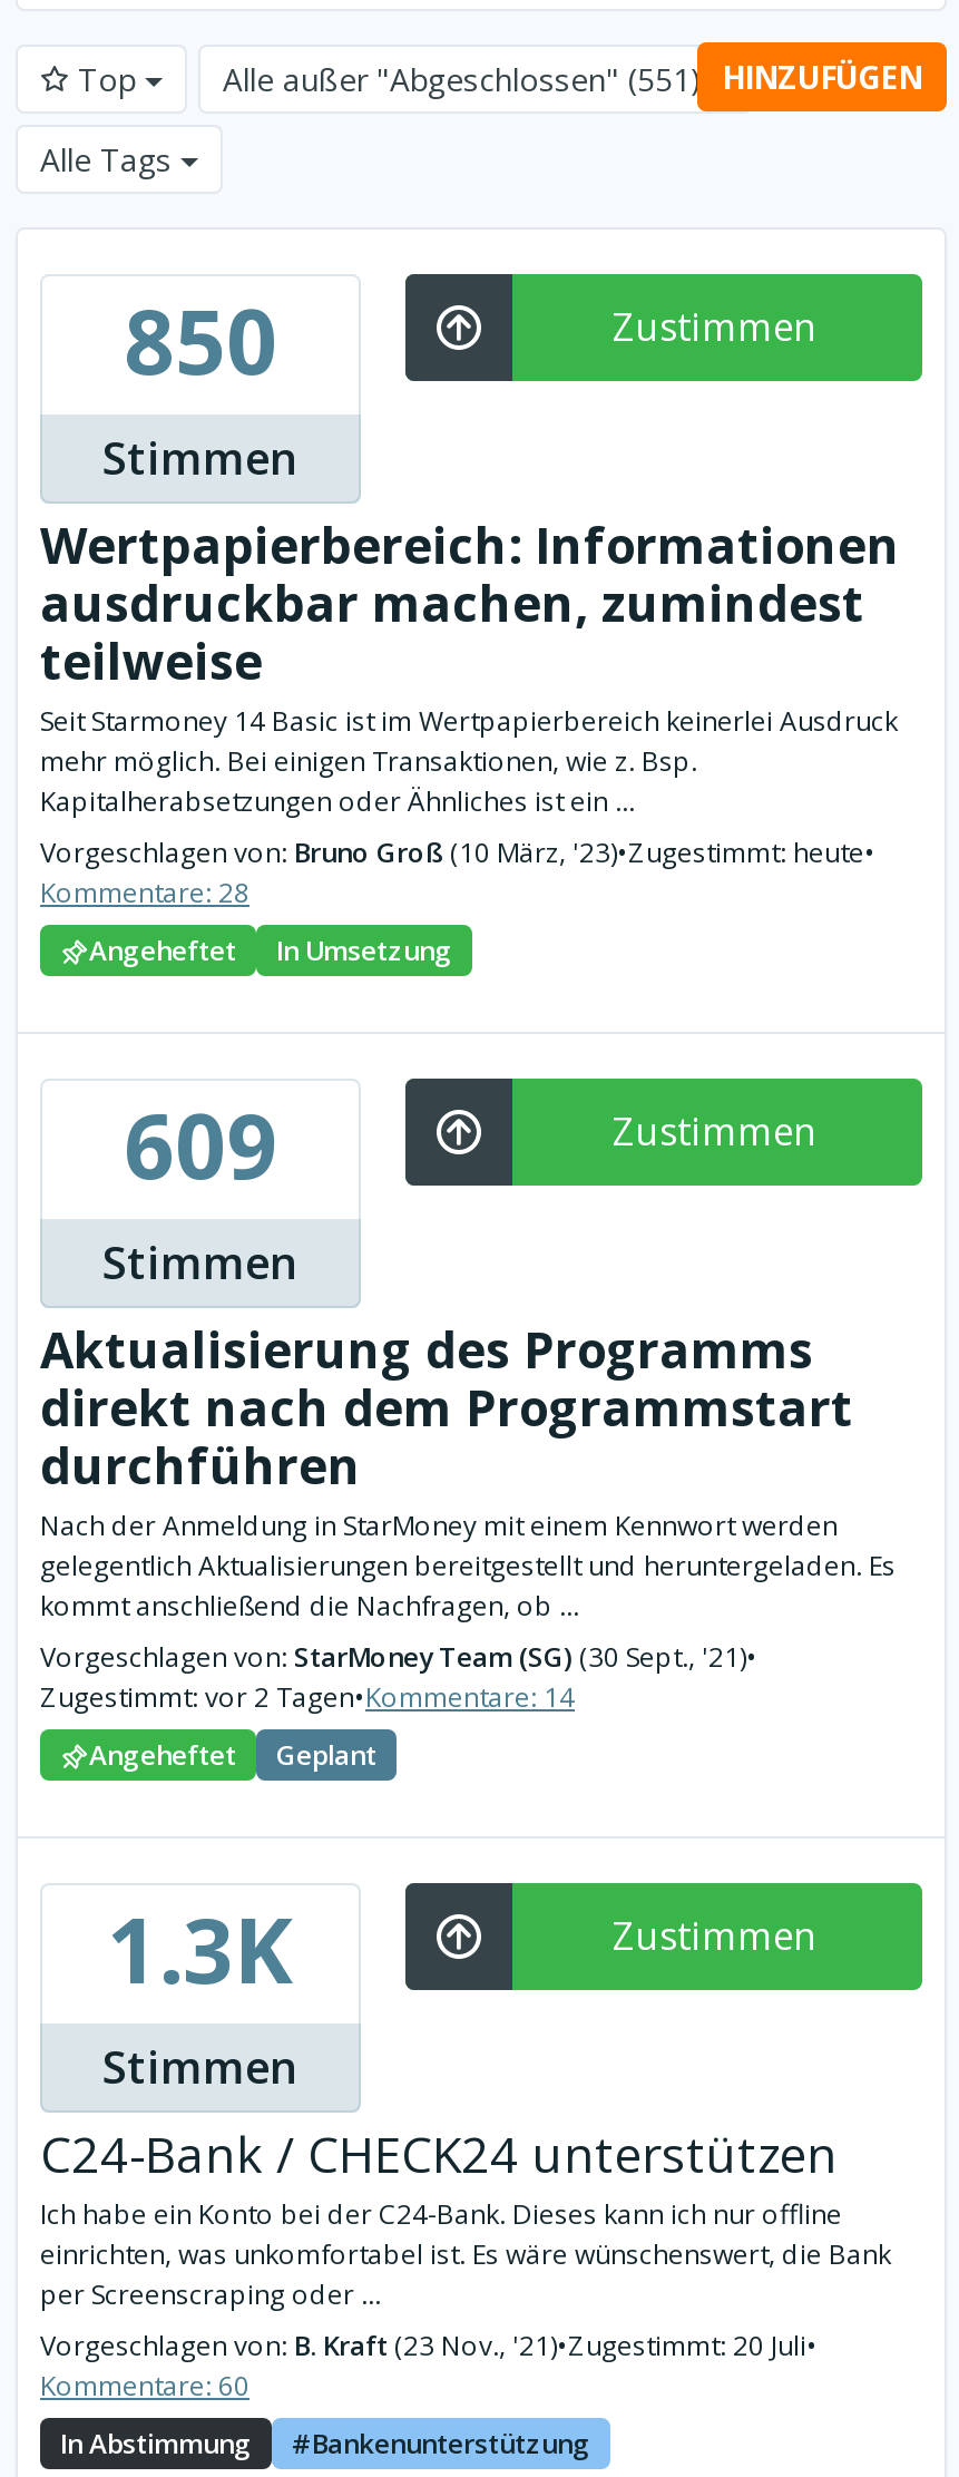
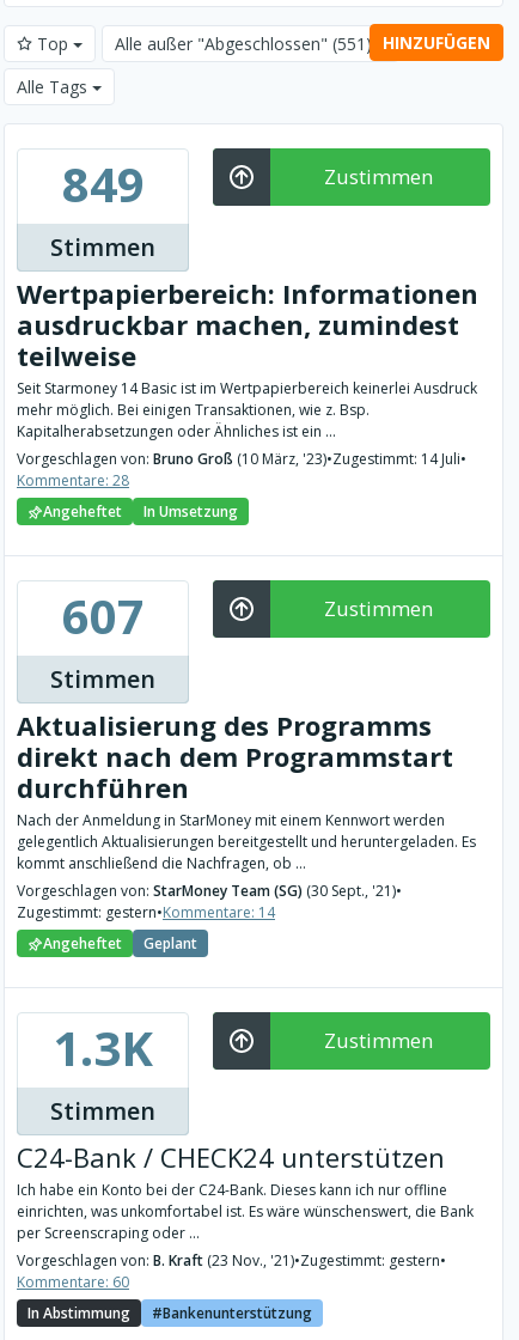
[124,279,277,401] 850 -> [62,151,144,217] 849
[40,833,875,871] Vorgeschlagen von: Bruno Groß (10 März, '23)•Zugestimmt: heute• -> [17,449,466,469] Vorgeschlagen von: Bruno Groß (10 März, '23)•Zugestimmt: 14 Juli•
[124,1083,277,1206] 609 -> [62,583,144,648] 607
[40,1678,575,1716] Zugestimmt: vor 2 Tagen•Kommentare: 14 -> [17,902,275,922] Zugestimmt: gestern•Kommentare: 14
[40,2327,818,2364] Vorgeschlagen von: B. Kraft (23 Nov., '21) •Zugestimmt: 20 Juli• -> [17,1250,446,1271] Vorgeschlagen von: B. Kraft (23 Nov., '21) •Zugestimmt: gestern•

